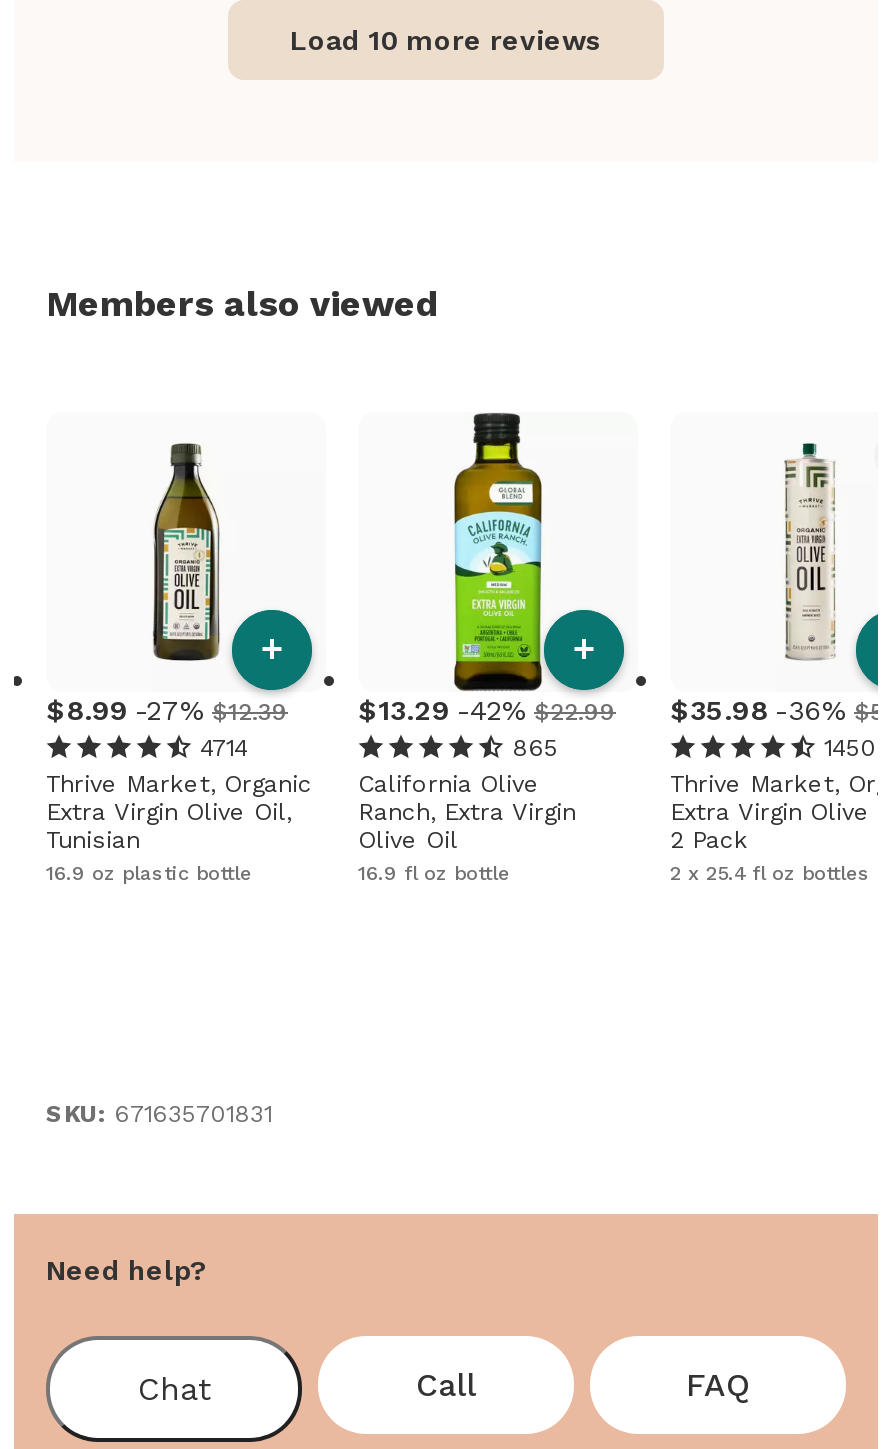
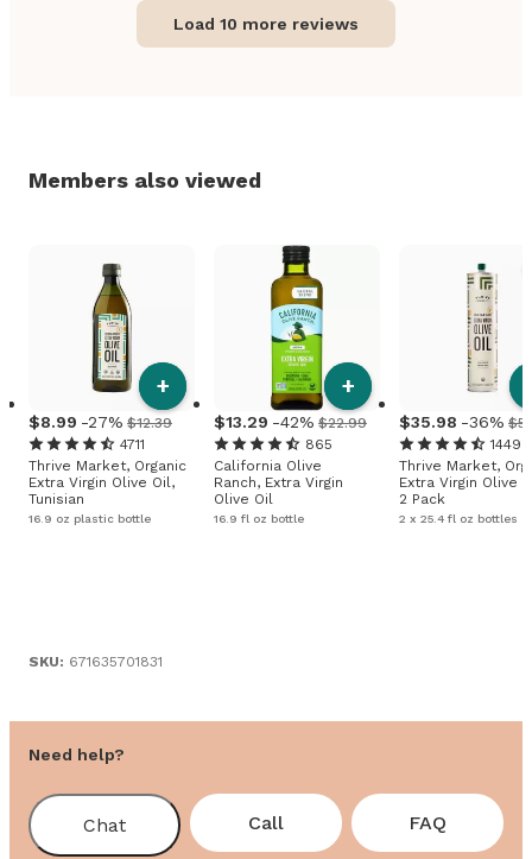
[200,734,248,762] 4714 -> [120,436,145,453] 4711
[824,734,876,762] 1450 -> [490,436,521,453] 1449

